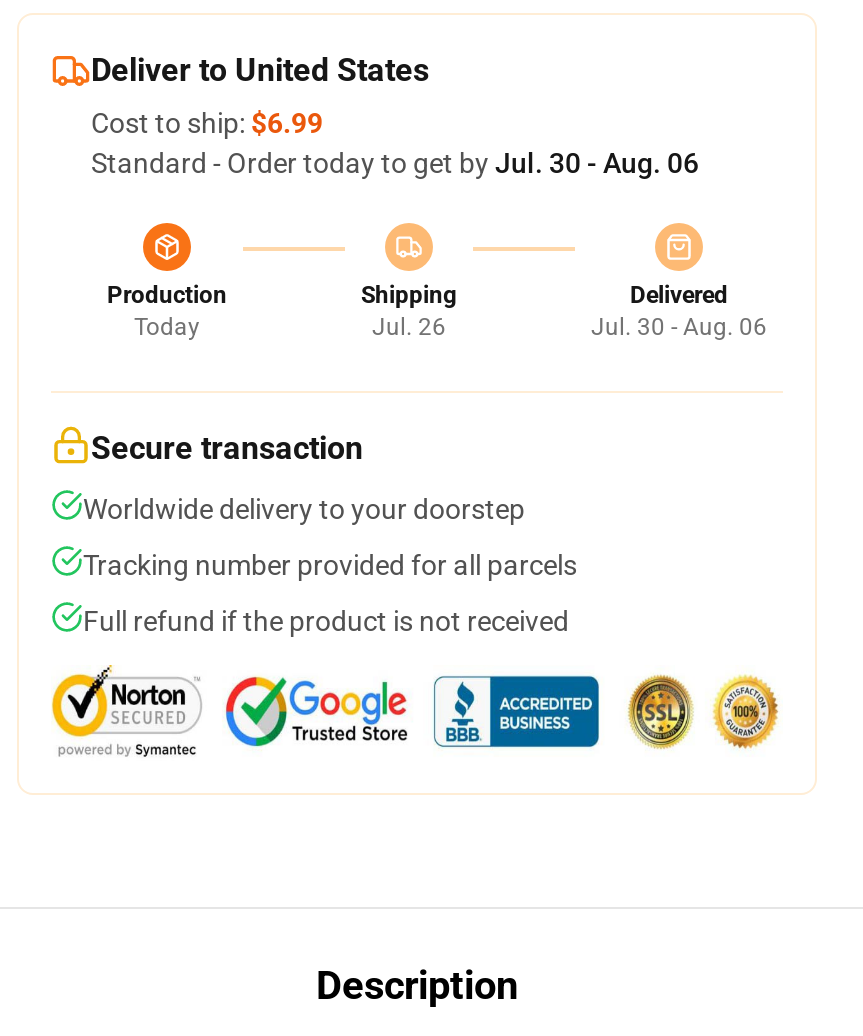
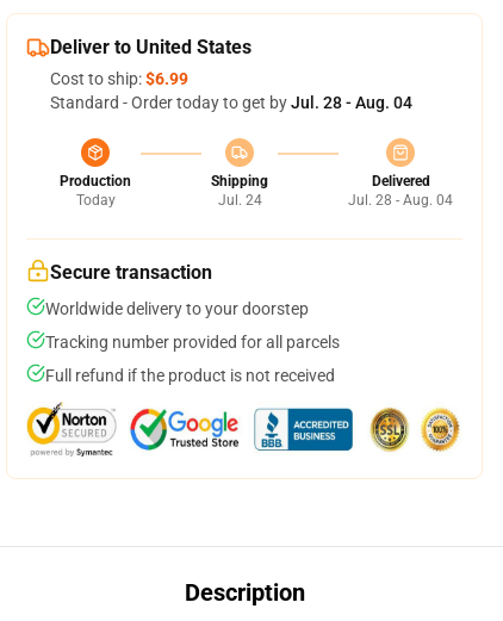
[91,147,699,179] Standard - Order today to get by Jul. 30 - Aug. 06 -> [50,93,412,112] Standard - Order today to get by Jul. 28 - Aug. 04
[372,313,446,341] Jul. 26 -> [218,192,262,209] Jul. 24
[591,313,767,341] Jul. 30 - Aug. 06 -> [348,192,453,209] Jul. 28 - Aug. 04

